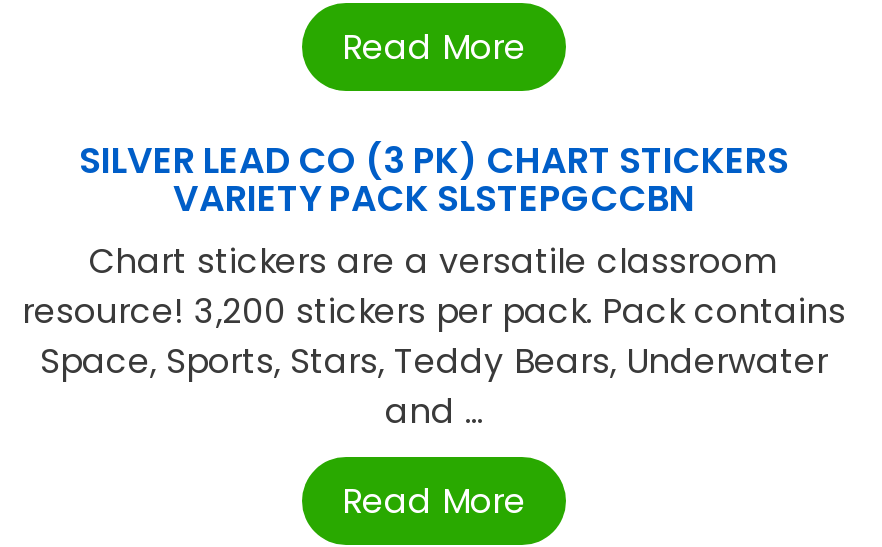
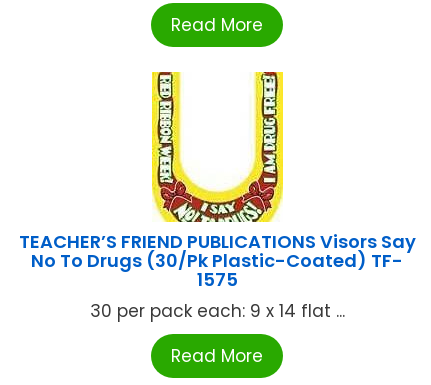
[22,136,846,436] SILVER LEAD CO (3 PK) CHART STICKERS | VARIETY PACK SLSTEPGCCBN | Chart stickers are a versatile classroom | resource! 3,200 stickers per pack. Pack contains | Space, Sports, Stars, Teddy Bears, Underwater | and ... -> [18,229,415,323] TEACHER’S FRIEND PUBLICATIONS Visors Say | No To Drugs (30/Pk Plastic-Coated) TF- | 1575 | 30 per pack each: 9 x 14 flat ...

